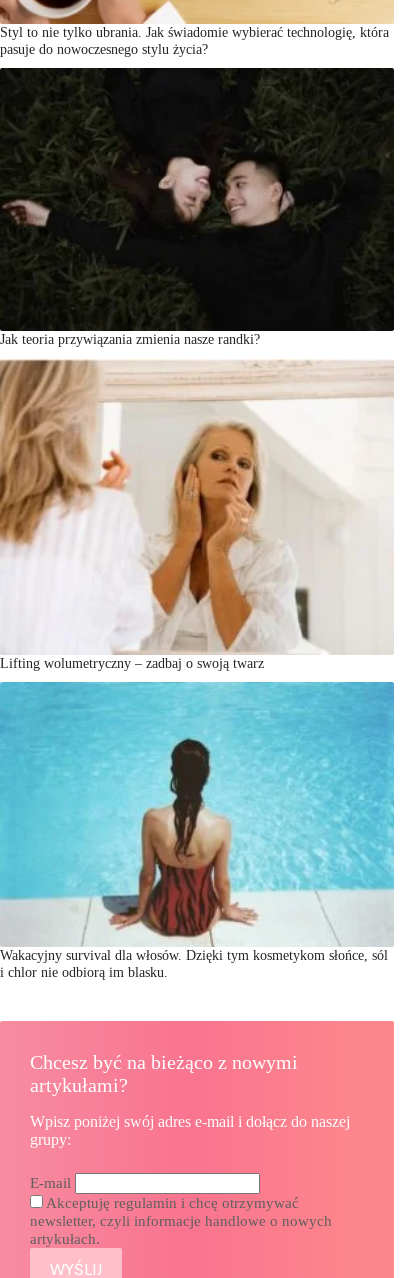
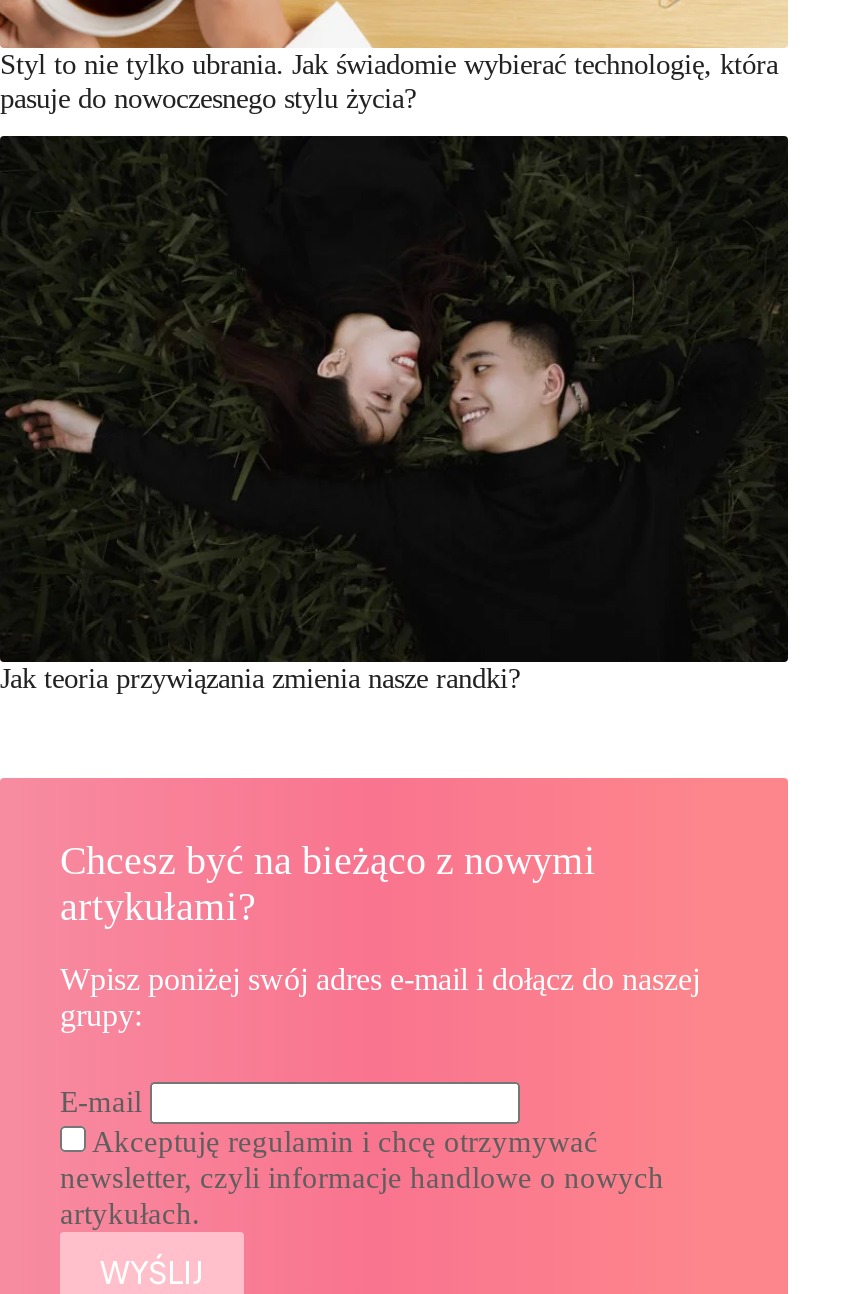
[0,359,393,672] [image] | Lifting wolumetryczny – zadbaj o swoją twarz -> none
[0,681,395,979] [image] | Wakacyjny survival dla włosów. Dzięki tym kosmetykom słońce, sól | i chlor nie odbiorą im blasku. -> none

